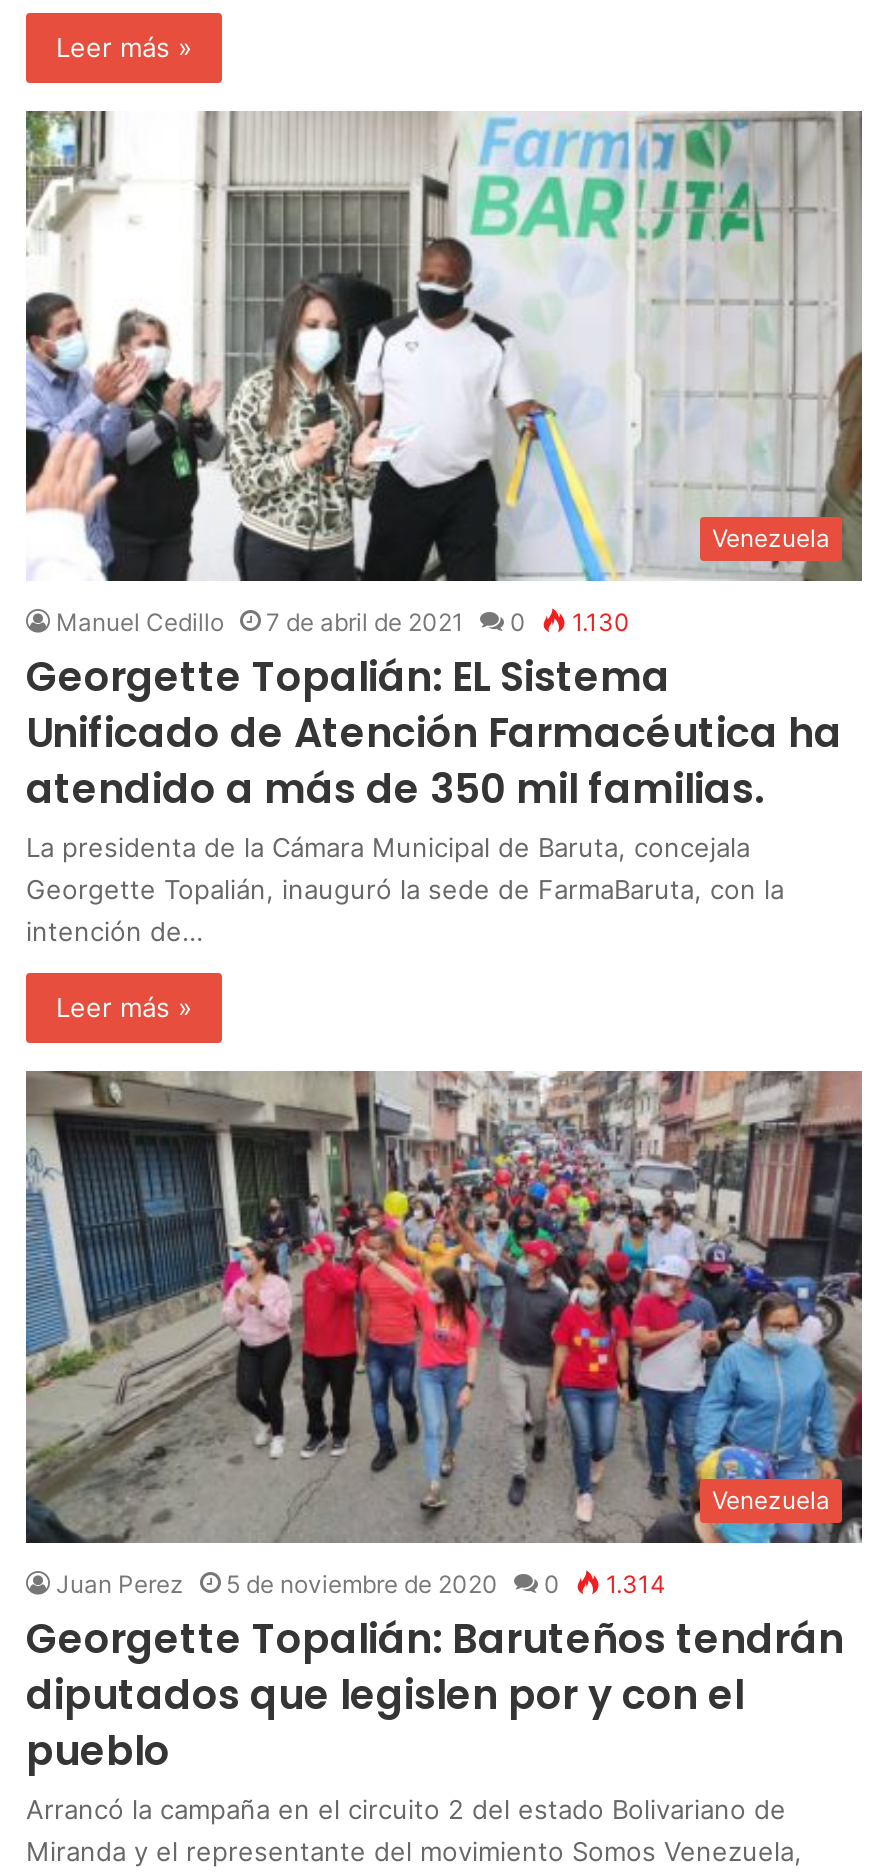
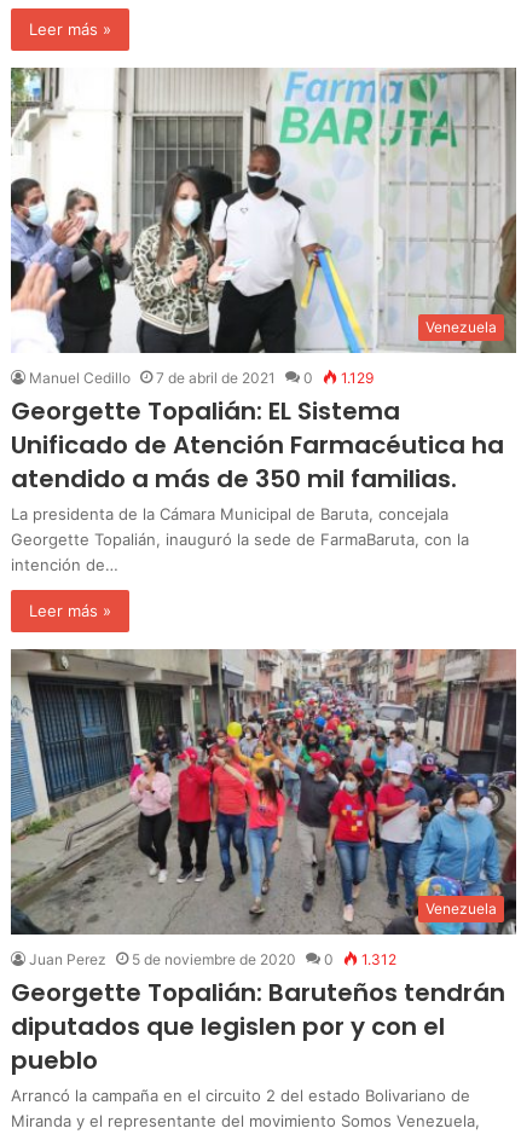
[56,608,630,638] Manuel Cedillo 7 de abril de 2021 0 1.130 -> [29,369,374,387] Manuel Cedillo 7 de abril de 2021 0 1.129
[56,1570,666,1600] Juan Perez 5 de noviembre de 2020 0 1.314 -> [29,950,396,968] Juan Perez 5 de noviembre de 2020 0 1.312

